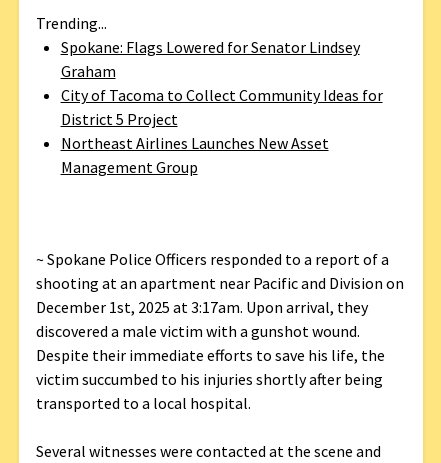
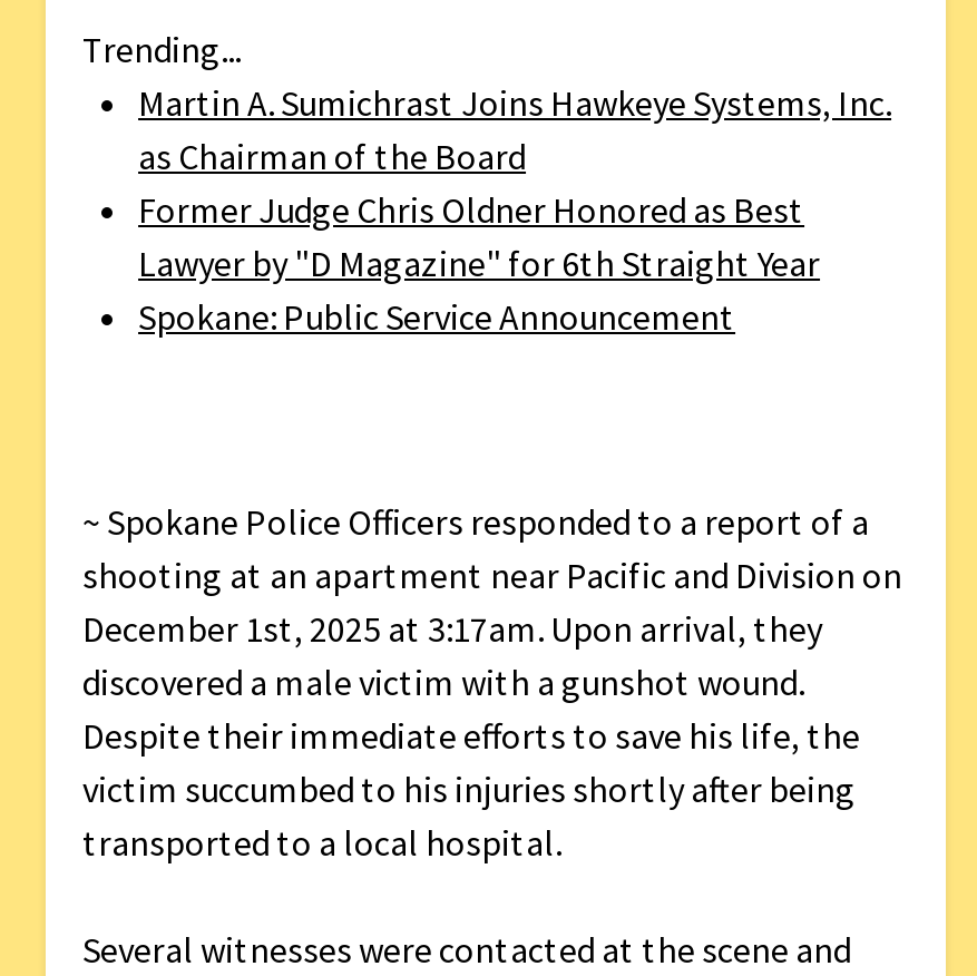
[60,37,382,177] Spokane: Flags Lowered for Senator Lindsey | Graham | City of Tacoma to Collect Community Ideas for | District 5 Project | Northeast Airlines Launches New Asset | Management Group -> [138,80,891,339] Martin A. Sumichrast Joins Hawkeye Systems, Inc. | as Chairman of the Board | Former Judge Chris Oldner Honored as Best | Lawyer by "D Magazine" for 6th Straight Year | Spokane: Public Service Announcement

